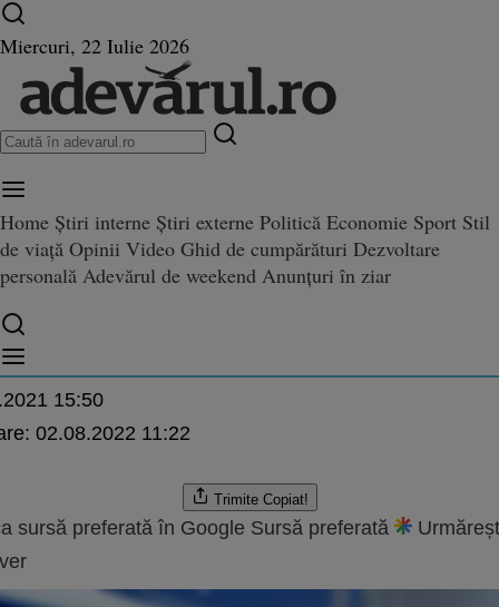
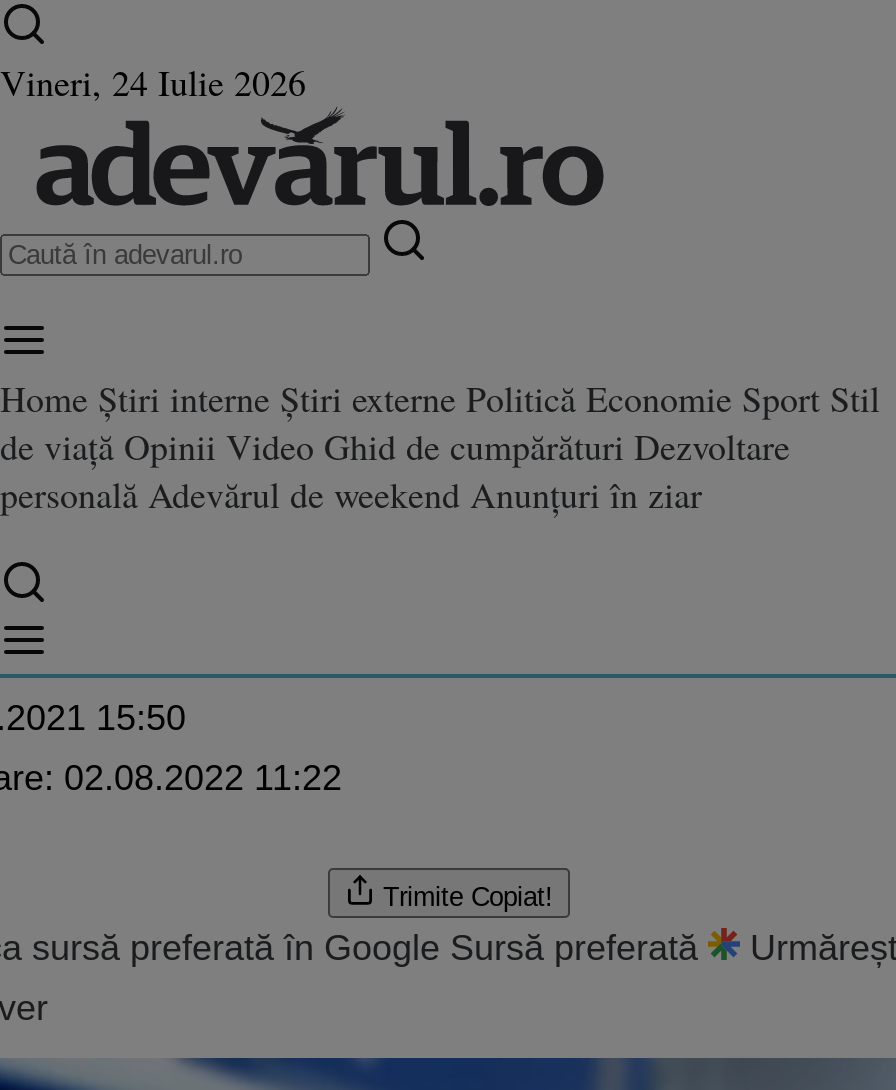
[0,32,189,59] Miercuri, 22 Iulie 2026 -> [0,58,306,106] Vineri, 24 Iulie 2026

